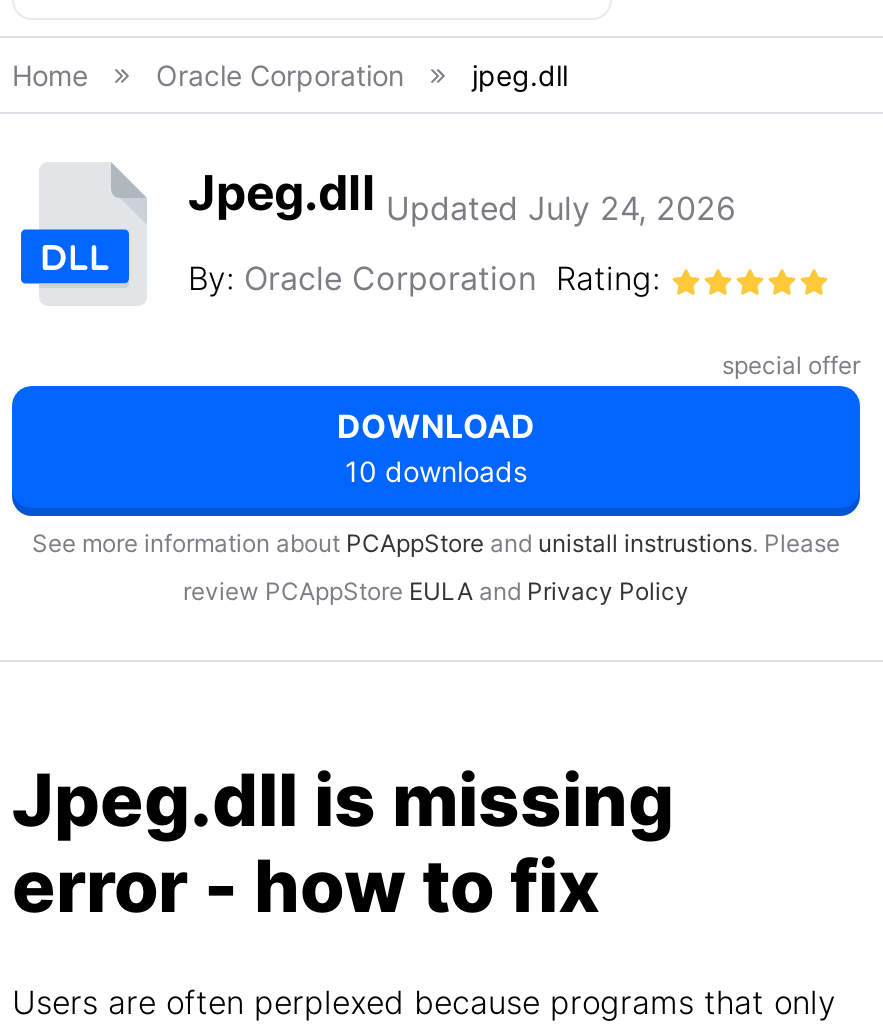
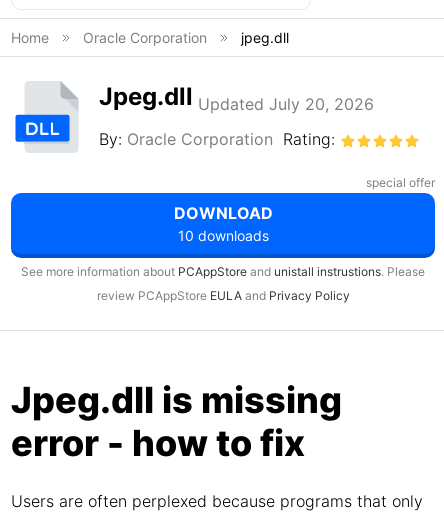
[188,164,736,228] Jpeg.dll Updated July 24, 2026 -> [99,82,374,114] Jpeg.dll Updated July 20, 2026

